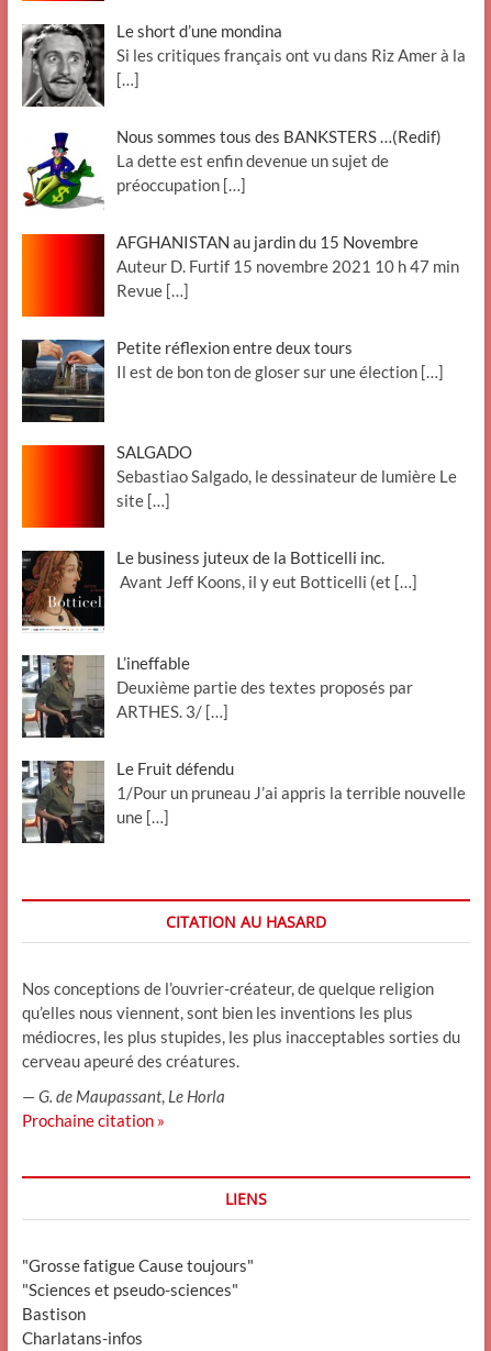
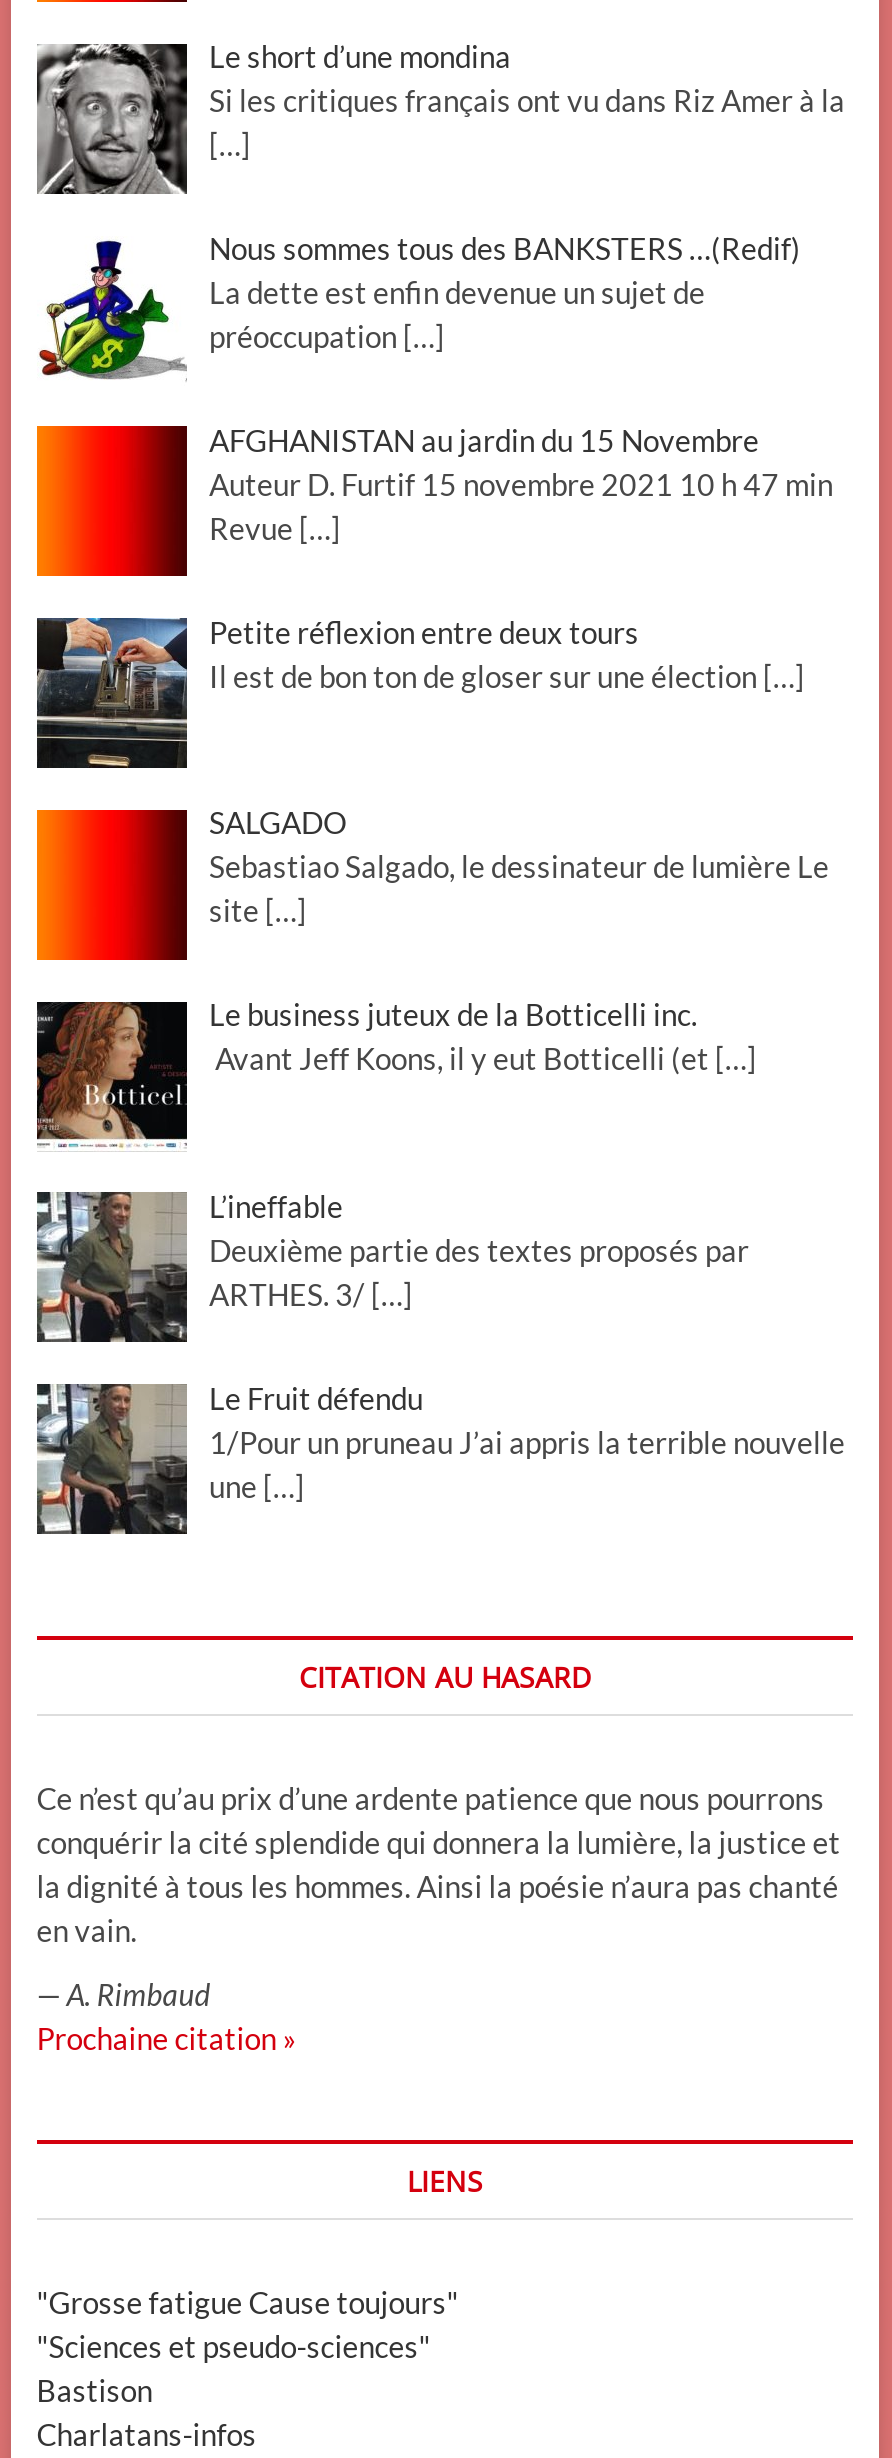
[22,979,460,1071] Nos conceptions de l’ouvrier-créateur, de quelque religion | qu’elles nous viennent, sont bien les inventions les plus | médiocres, les plus stupides, les plus inacceptables sorties du | cerveau apeuré des créatures. -> [37,1780,841,1948] Ce n’est qu’au prix d’une ardente patience que nous pourrons | conquérir la cité splendide qui donnera la lumière, la justice et | la dignité à tous les hommes. Ainsi la poésie n’aura pas chanté | en vain.
[22,1086,225,1106] — G. de Maupassant, Le Horla -> [37,1976,211,2012] — A. Rimbaud

